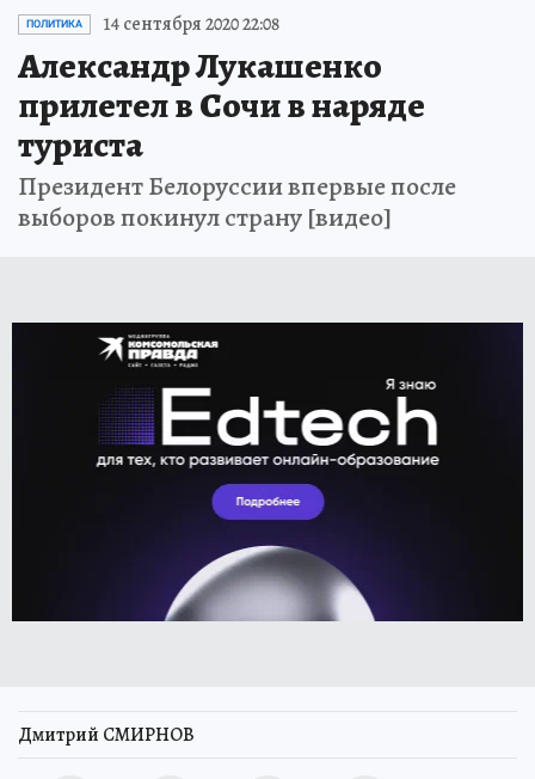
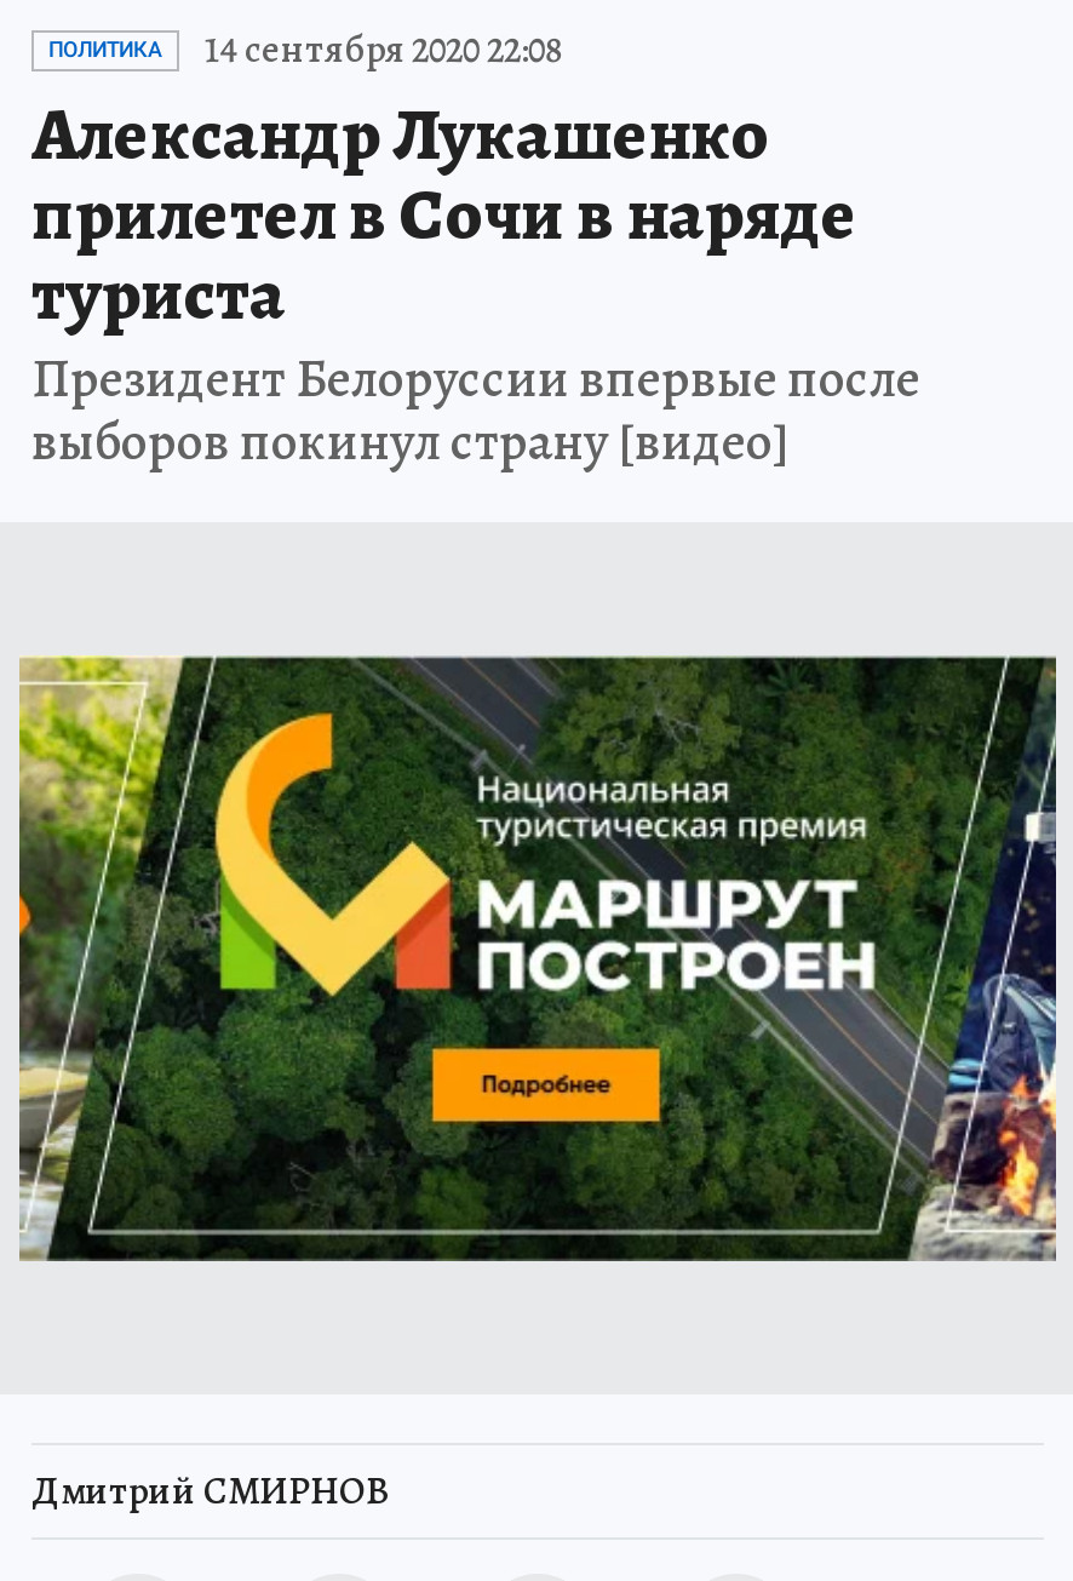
[11,321,524,621] [image] -> [17,655,1058,1264] [image]

